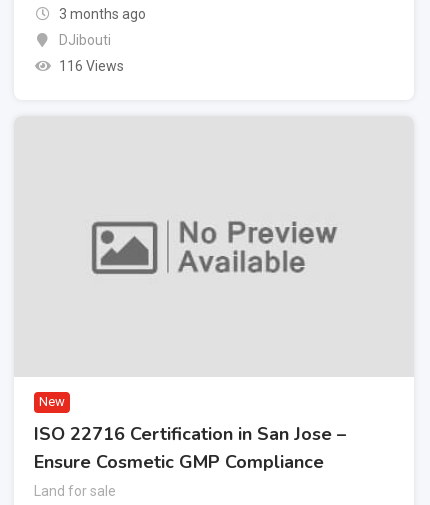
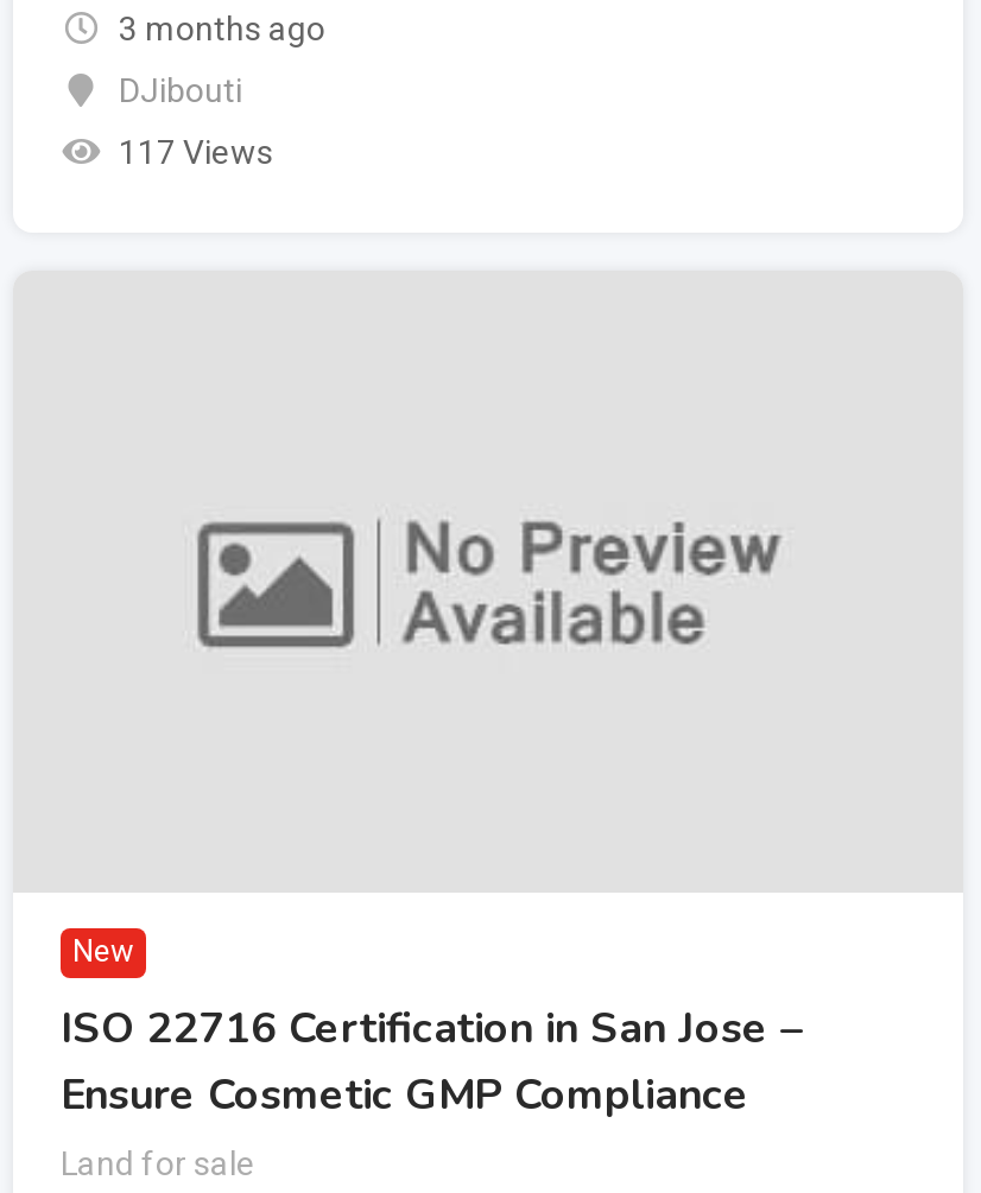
[58,58,123,74] 116 Views -> [119,134,273,172] 117 Views

